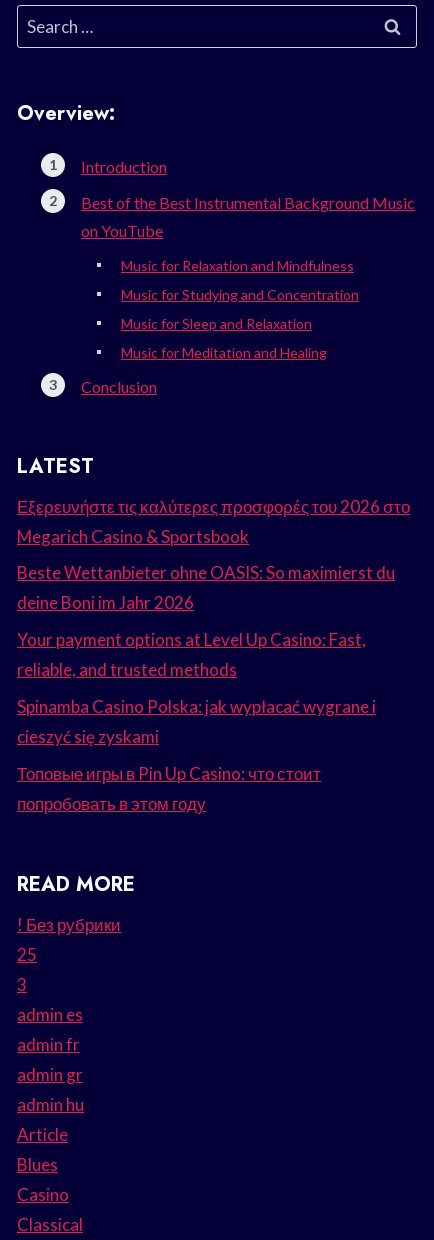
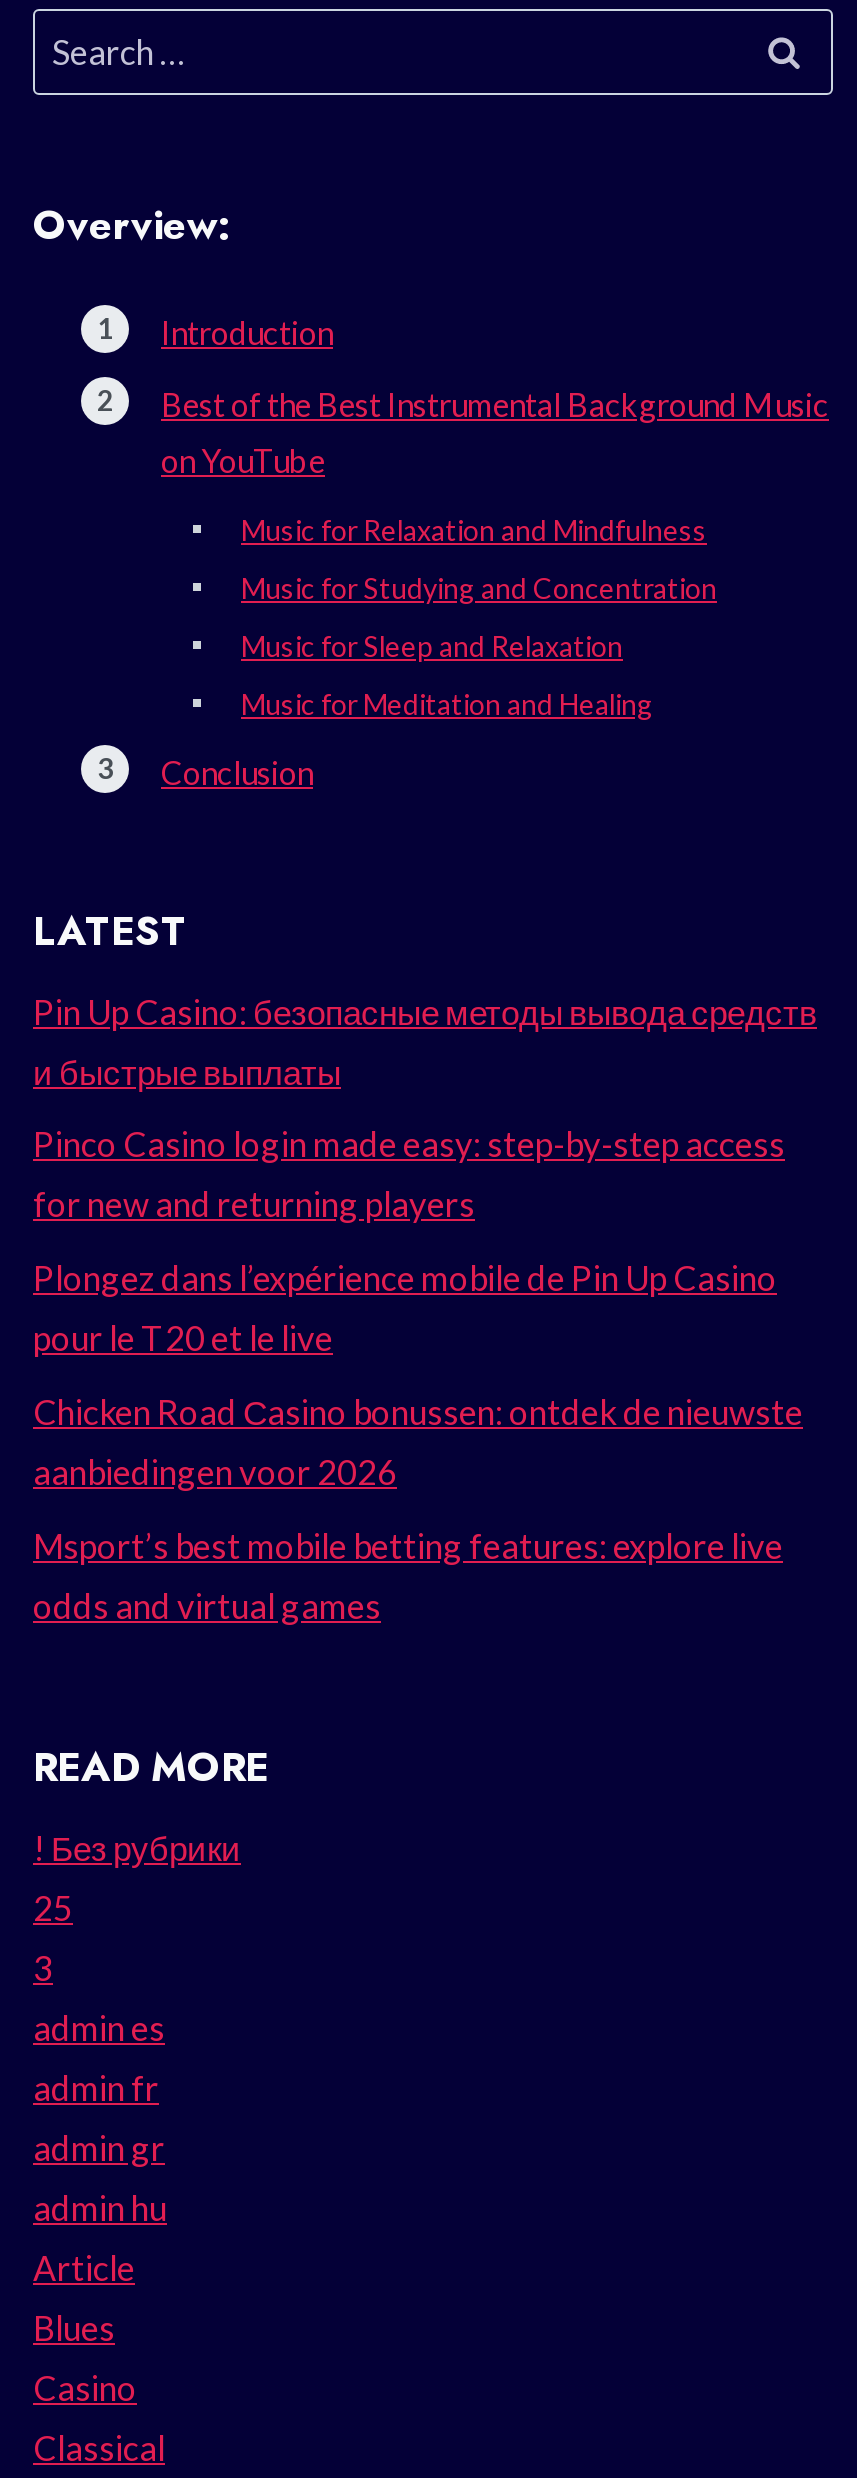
[17,496,410,547] Εξερευνήστε τις καλύτερες προσφορές του 2026 στο | Megarich Casino & Sportsbook -> [33,990,817,1092] Pin Up Casino: безопасные методы вывода средств | и быстрые выплаты
[17,562,395,613] Beste Wettanbieter ohne OASIS: So maximierst du | deine Boni im Jahr 2026 -> [33,1124,785,1226] Pinco Casino login made easy: step-by-step access | for new and returning players
[17,629,366,680] Your payment options at Level Up Casino: Fast, | reliable, and trusted methods -> [33,1258,777,1360] Plongez dans l’expérience mobile de Pin Up Casino | pour le T20 et le live
[17,696,376,747] Spinamba Casino Polska: jak wypłacać wygrane i | cieszyć się zyskami -> [33,1391,803,1493] Chicken Road Сasino bonussen: ontdek de nieuwste | aanbiedingen voor 2026
[17,763,321,814] Топовые игры в Pin Up Casino: что стоит | попробовать в этом году -> [33,1525,783,1627] Msport’s best mobile betting features: explore live | odds and virtual games

